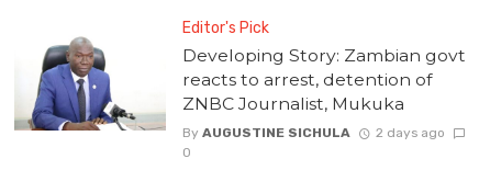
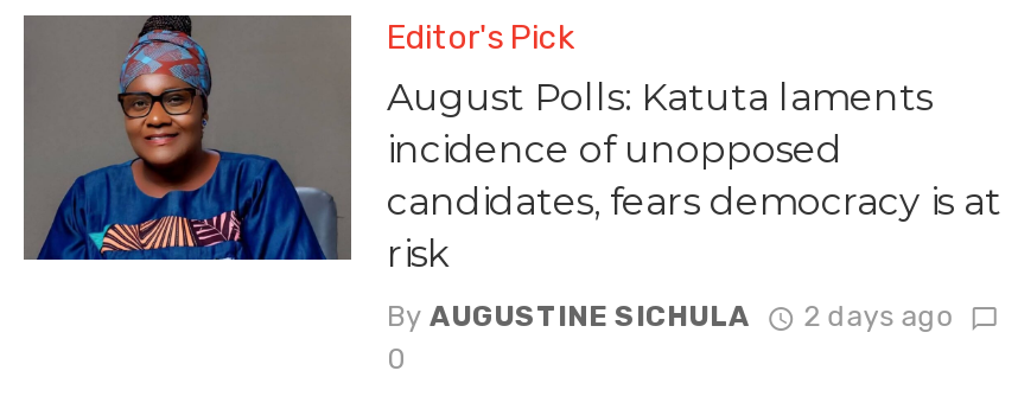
[14,18,466,132] [image] | Developing Story: Zambian govt | reacts to arrest, detention of | ZNBC Journalist, Mukuka -> [21,13,1001,276] [image] | August Polls: Katuta laments | incidence of unopposed | candidates, fears democracy is at | risk

